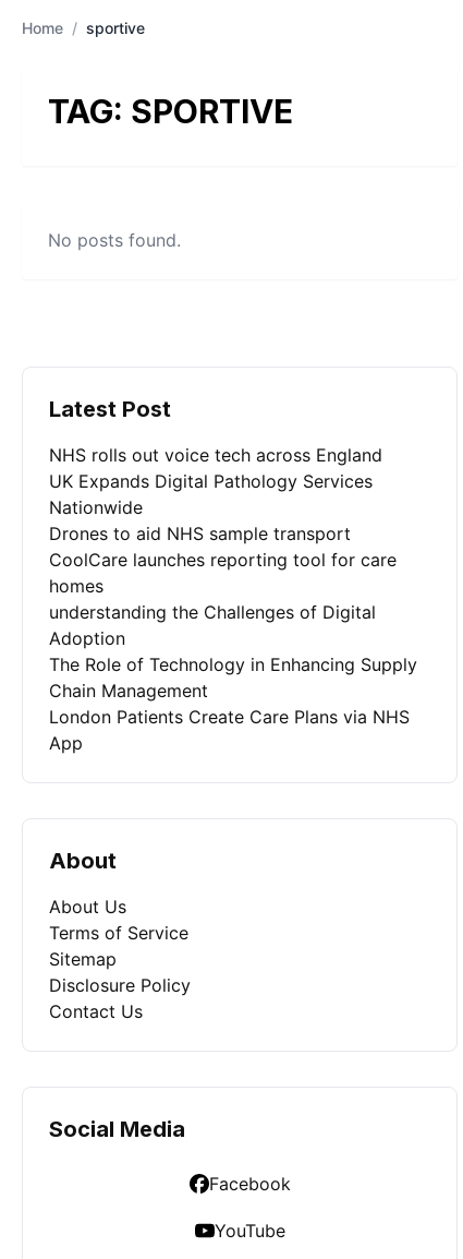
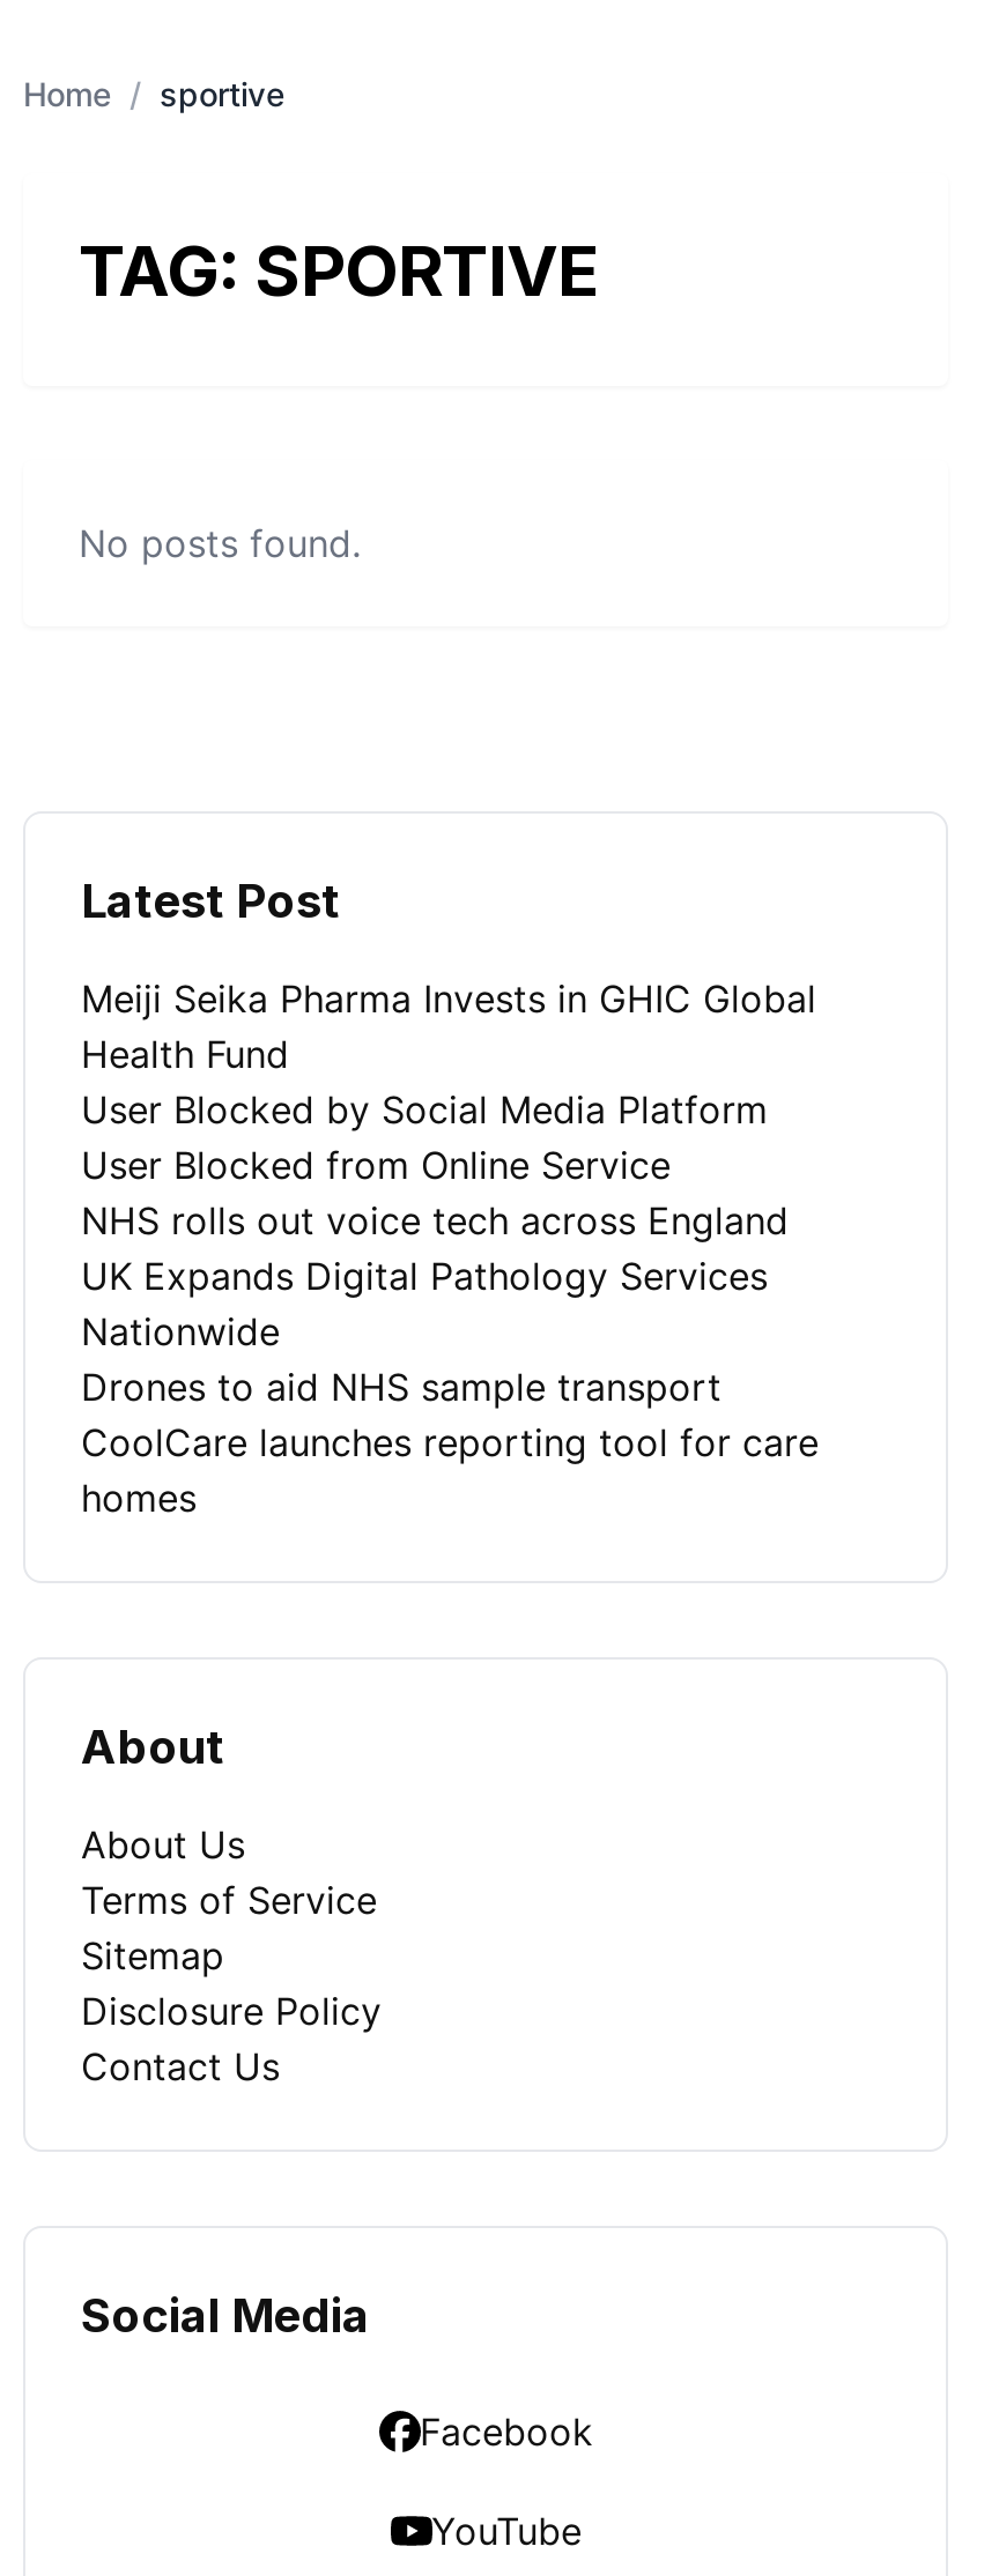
none -> [81,975,816,1188] Meiji Seika Pharma Invests in GHIC Global | Health Fund | User Blocked by Social Media Platform | User Blocked from Online Service
moved [49,444,397,597] -> [81,1197,819,1521]: NHS rolls out voice tech across England | UK Expands Digital Pathology Services | Nationwide | Drones to aid NHS sample transport | CoolCare launches reporting tool for care | homes
[49,601,417,754] understanding the Challenges of Digital | Adoption | The Role of Technology in Enhancing Supply | Chain Management | London Patients Create Care Plans via NHS | App -> none

